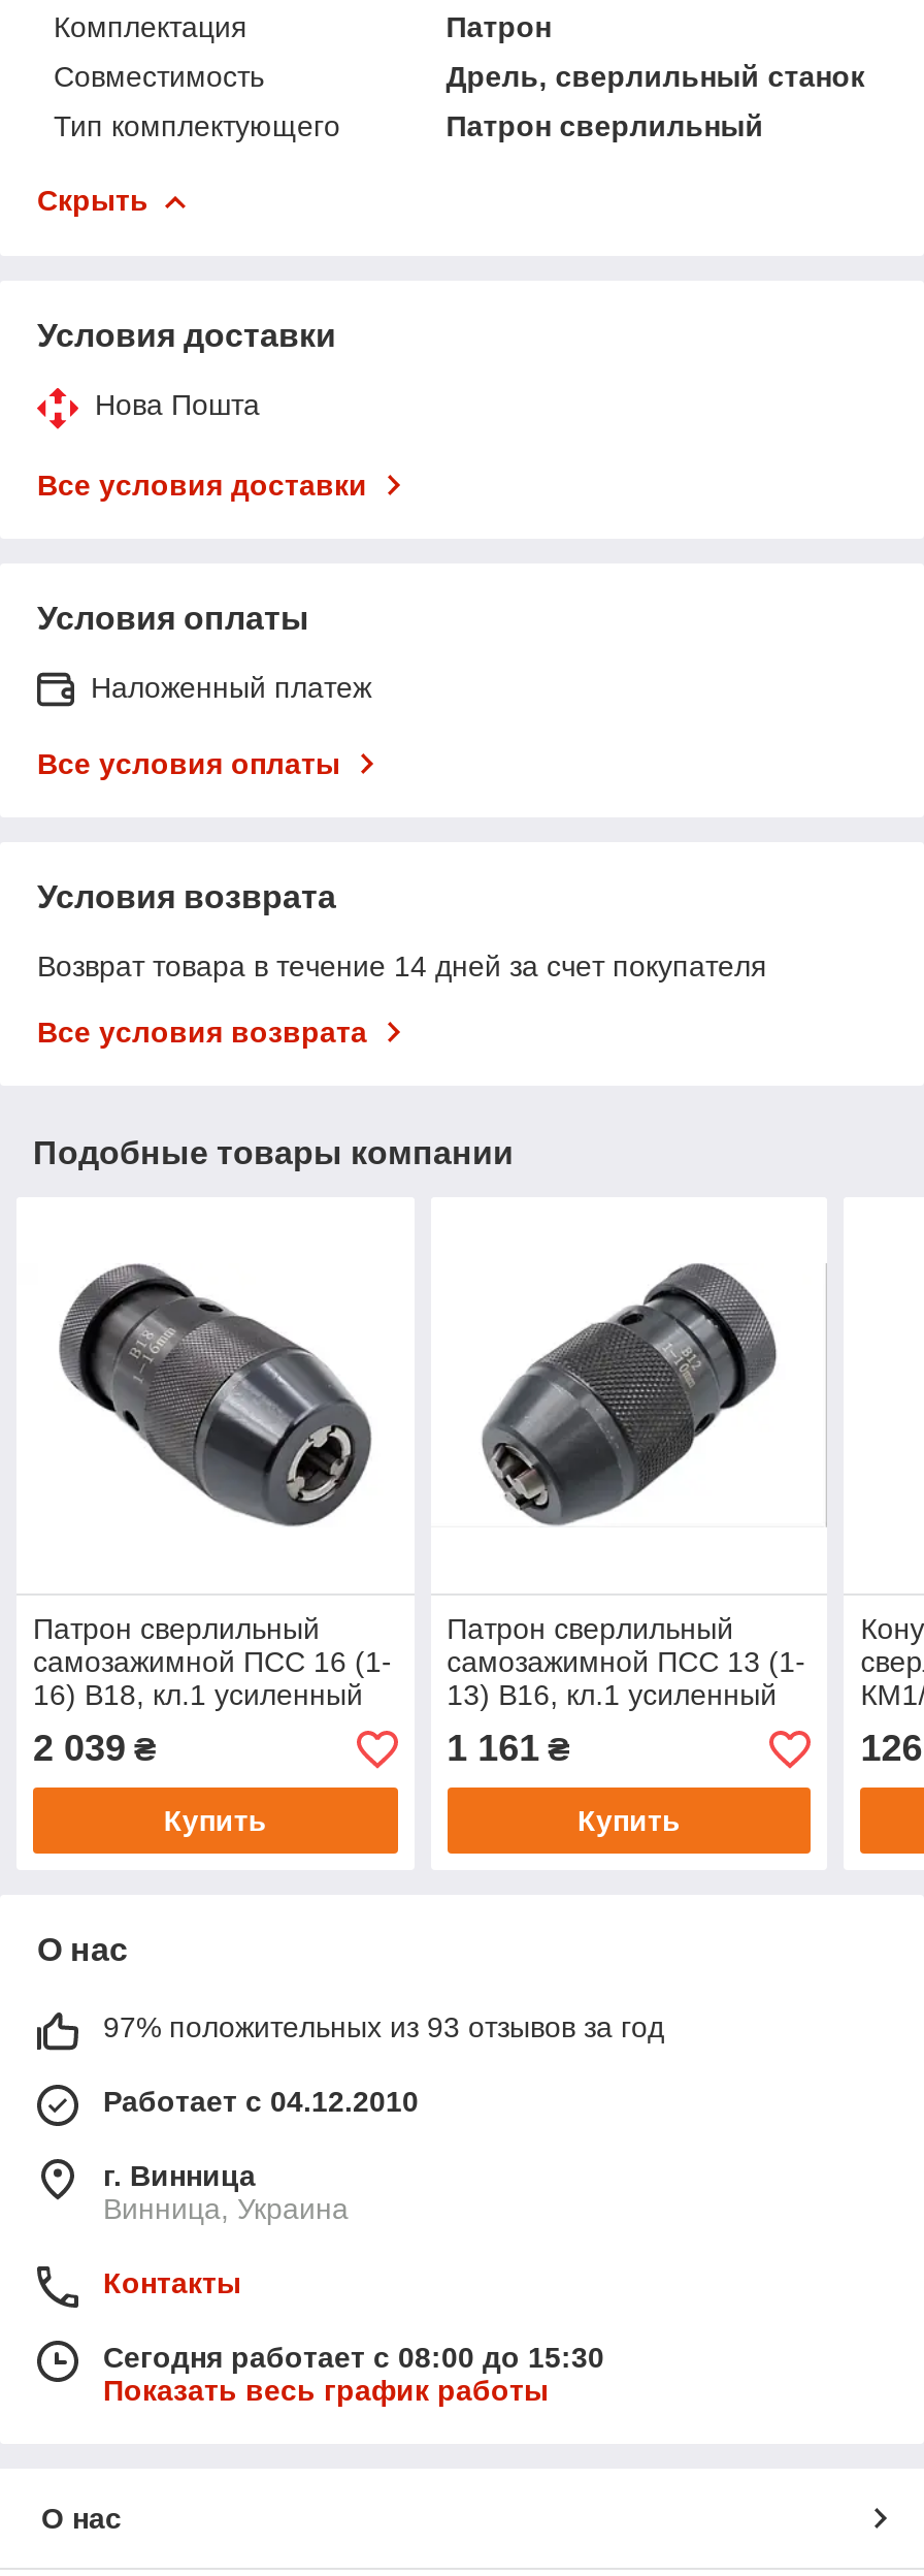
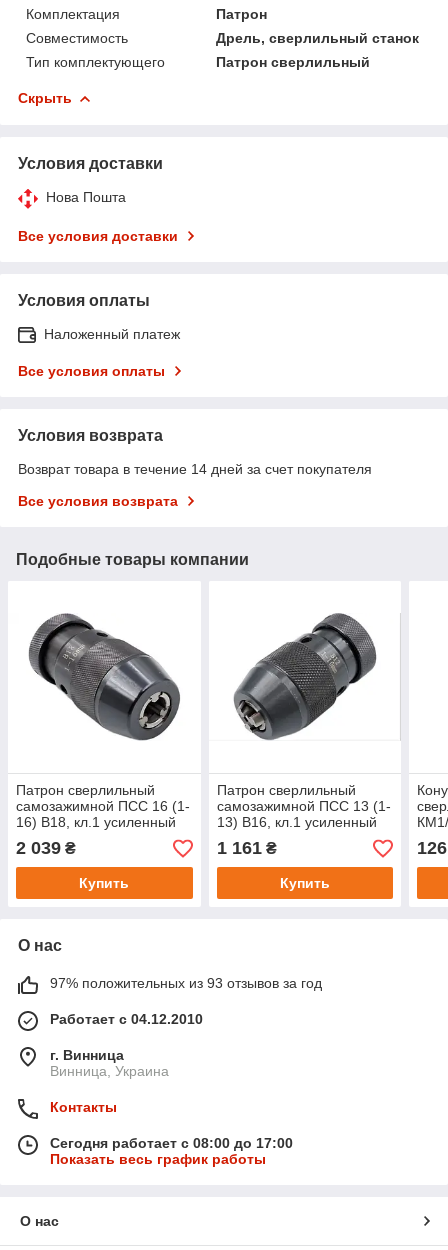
[103,2342,604,2375] Сегодня работает с 08:00 до 15:30 -> [50,1135,293,1151] Сегодня работает с 08:00 до 17:00

